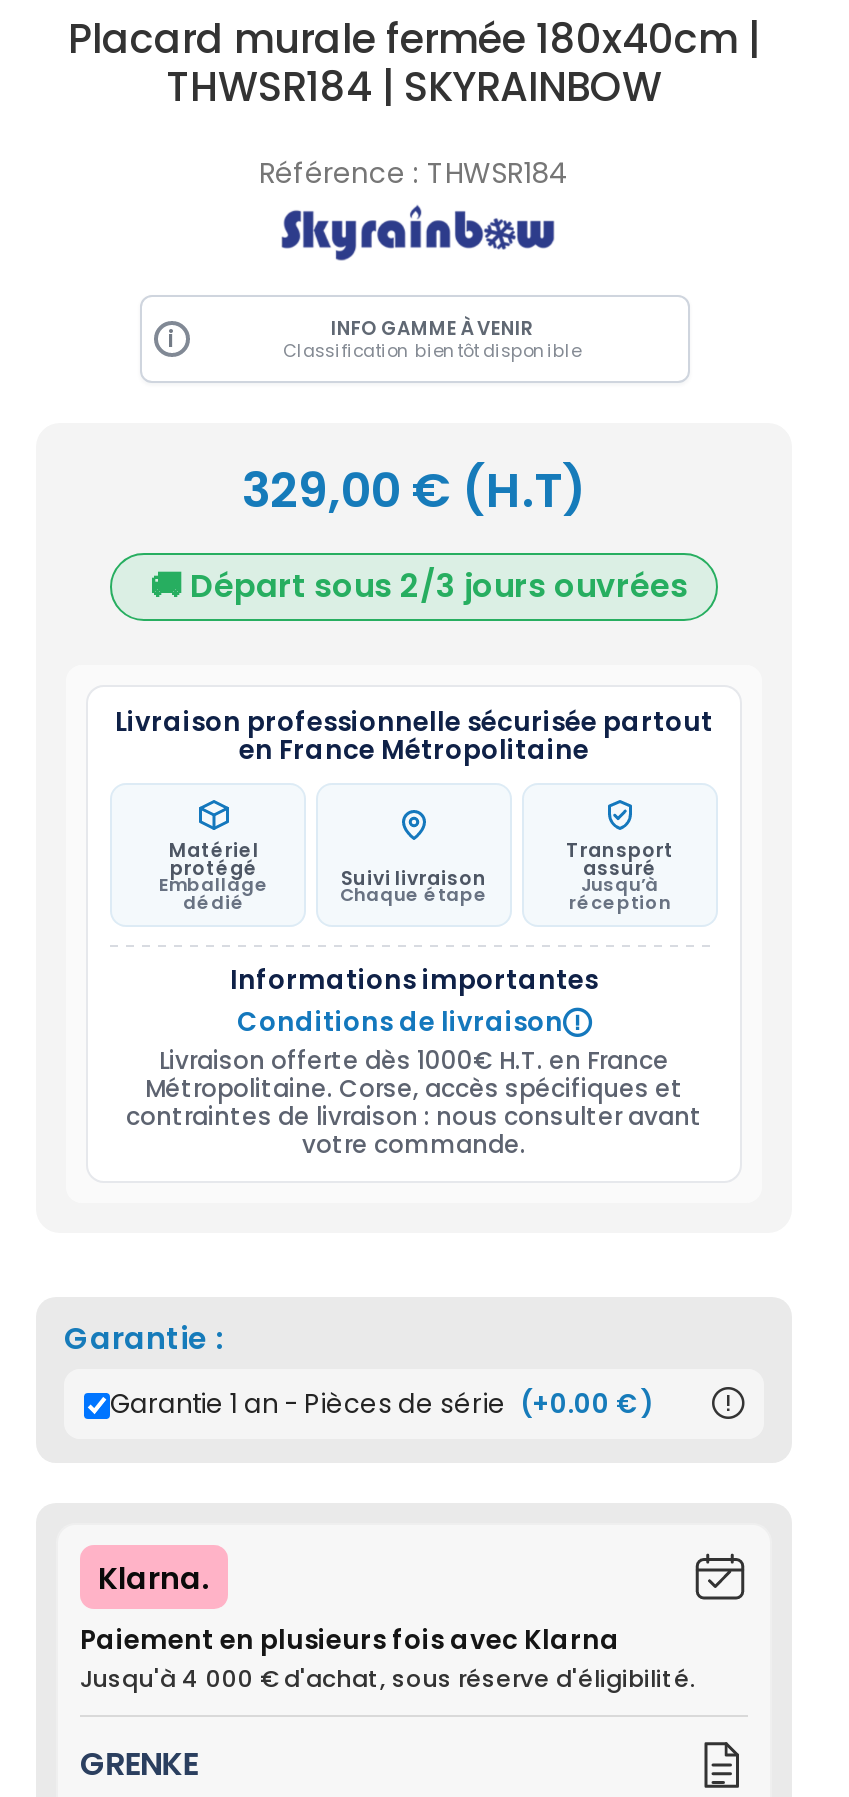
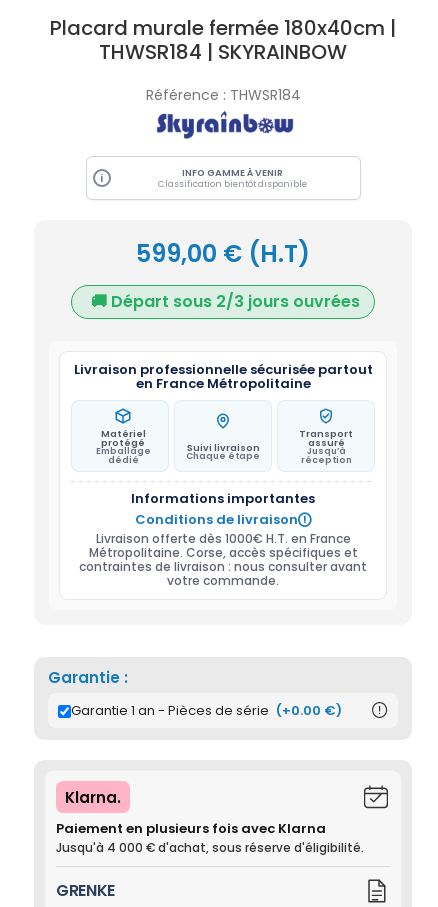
[242,457,586,523] 329,00 €(H.T) -> [136,237,310,270] 599,00 €(H.T)

